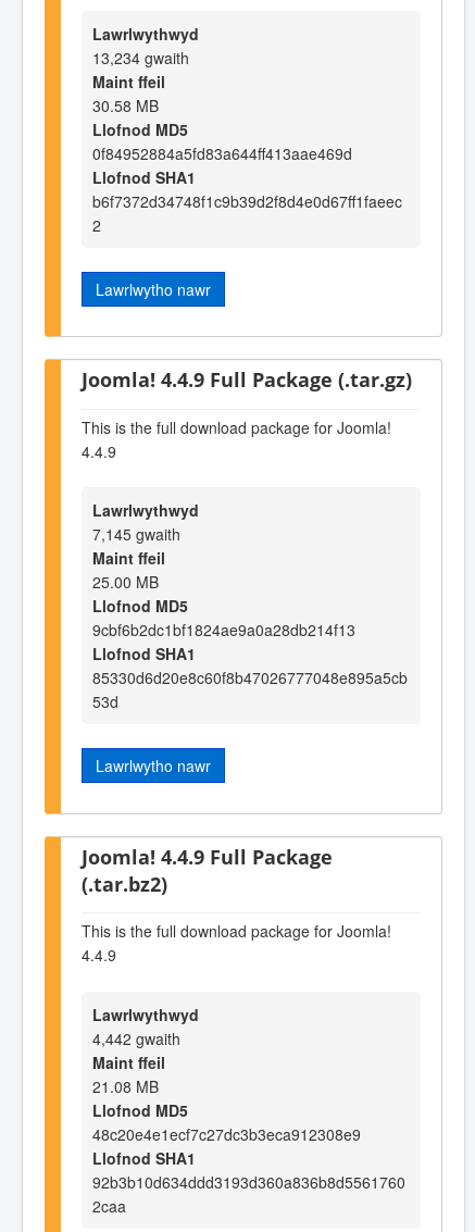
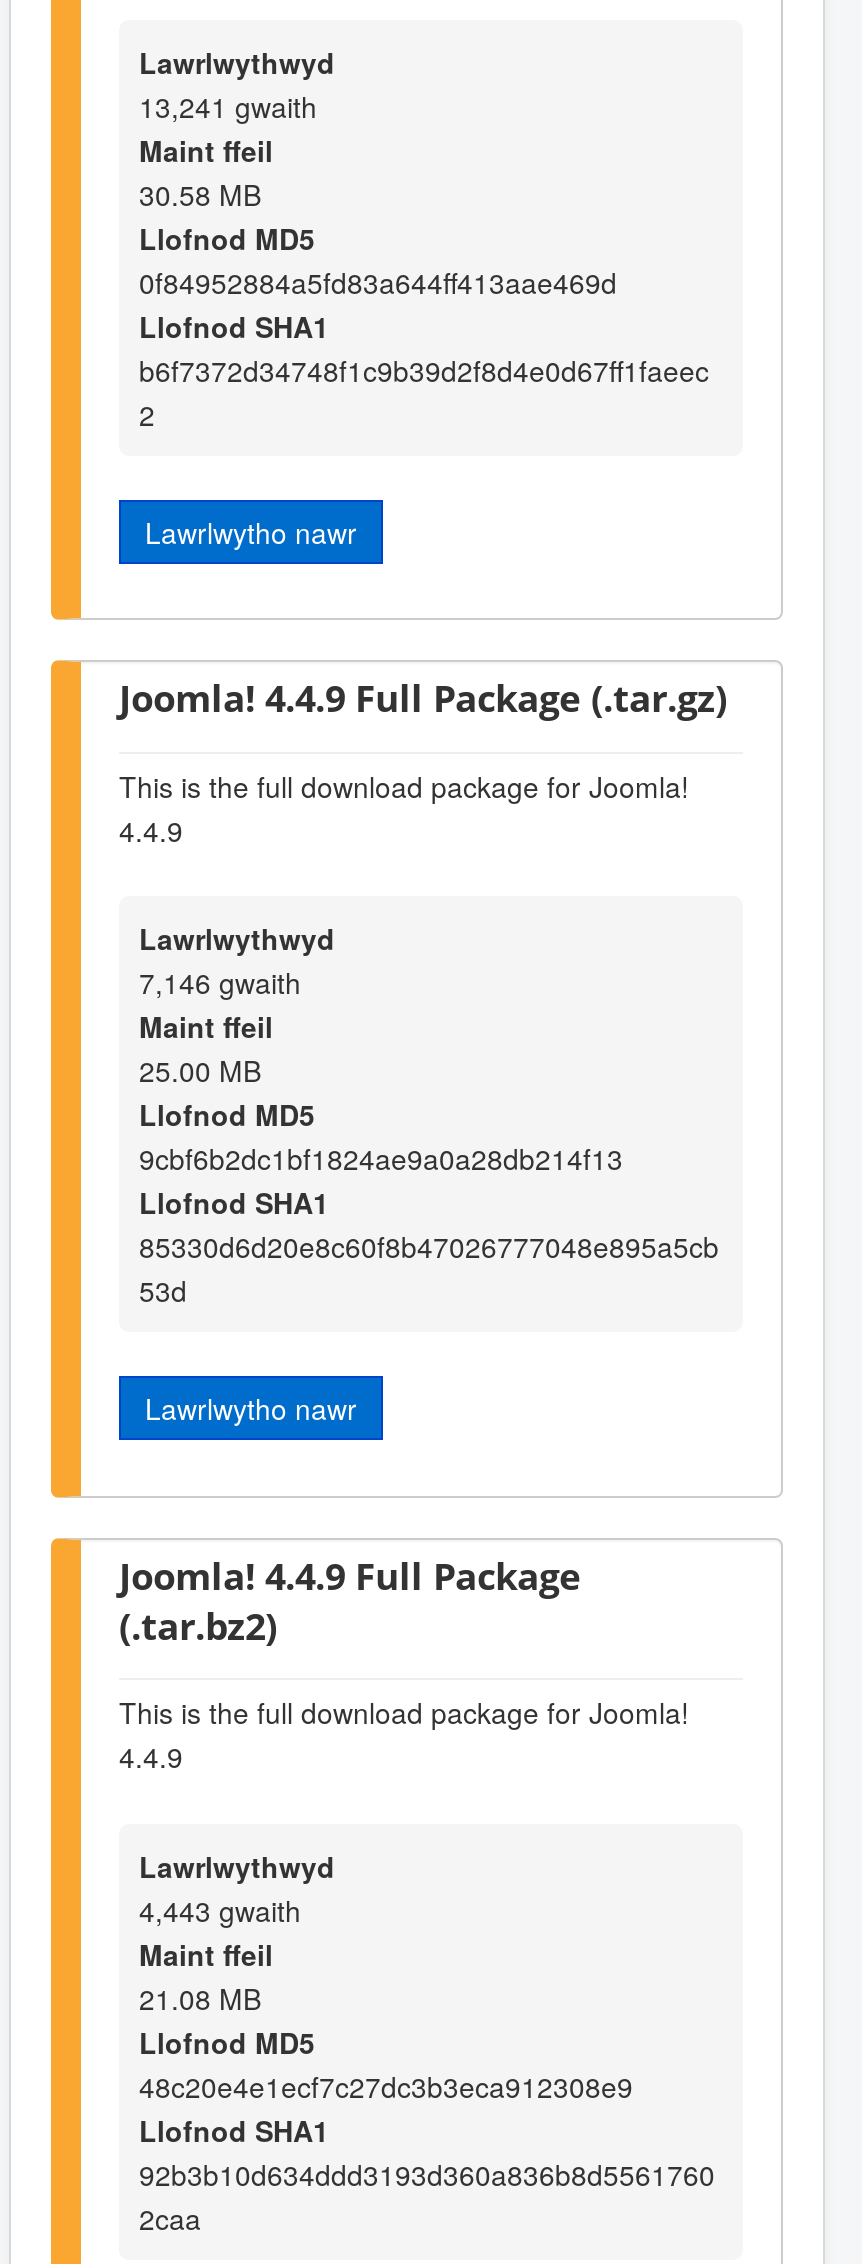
[92,47,189,68] 13,234 gwaith -> [139,86,317,126] 13,241 gwaith
[92,523,180,545] 7,145 gwaith -> [139,962,301,1002] 7,146 gwaith
[92,1027,180,1049] 4,442 gwaith -> [139,1889,301,1929] 4,443 gwaith

